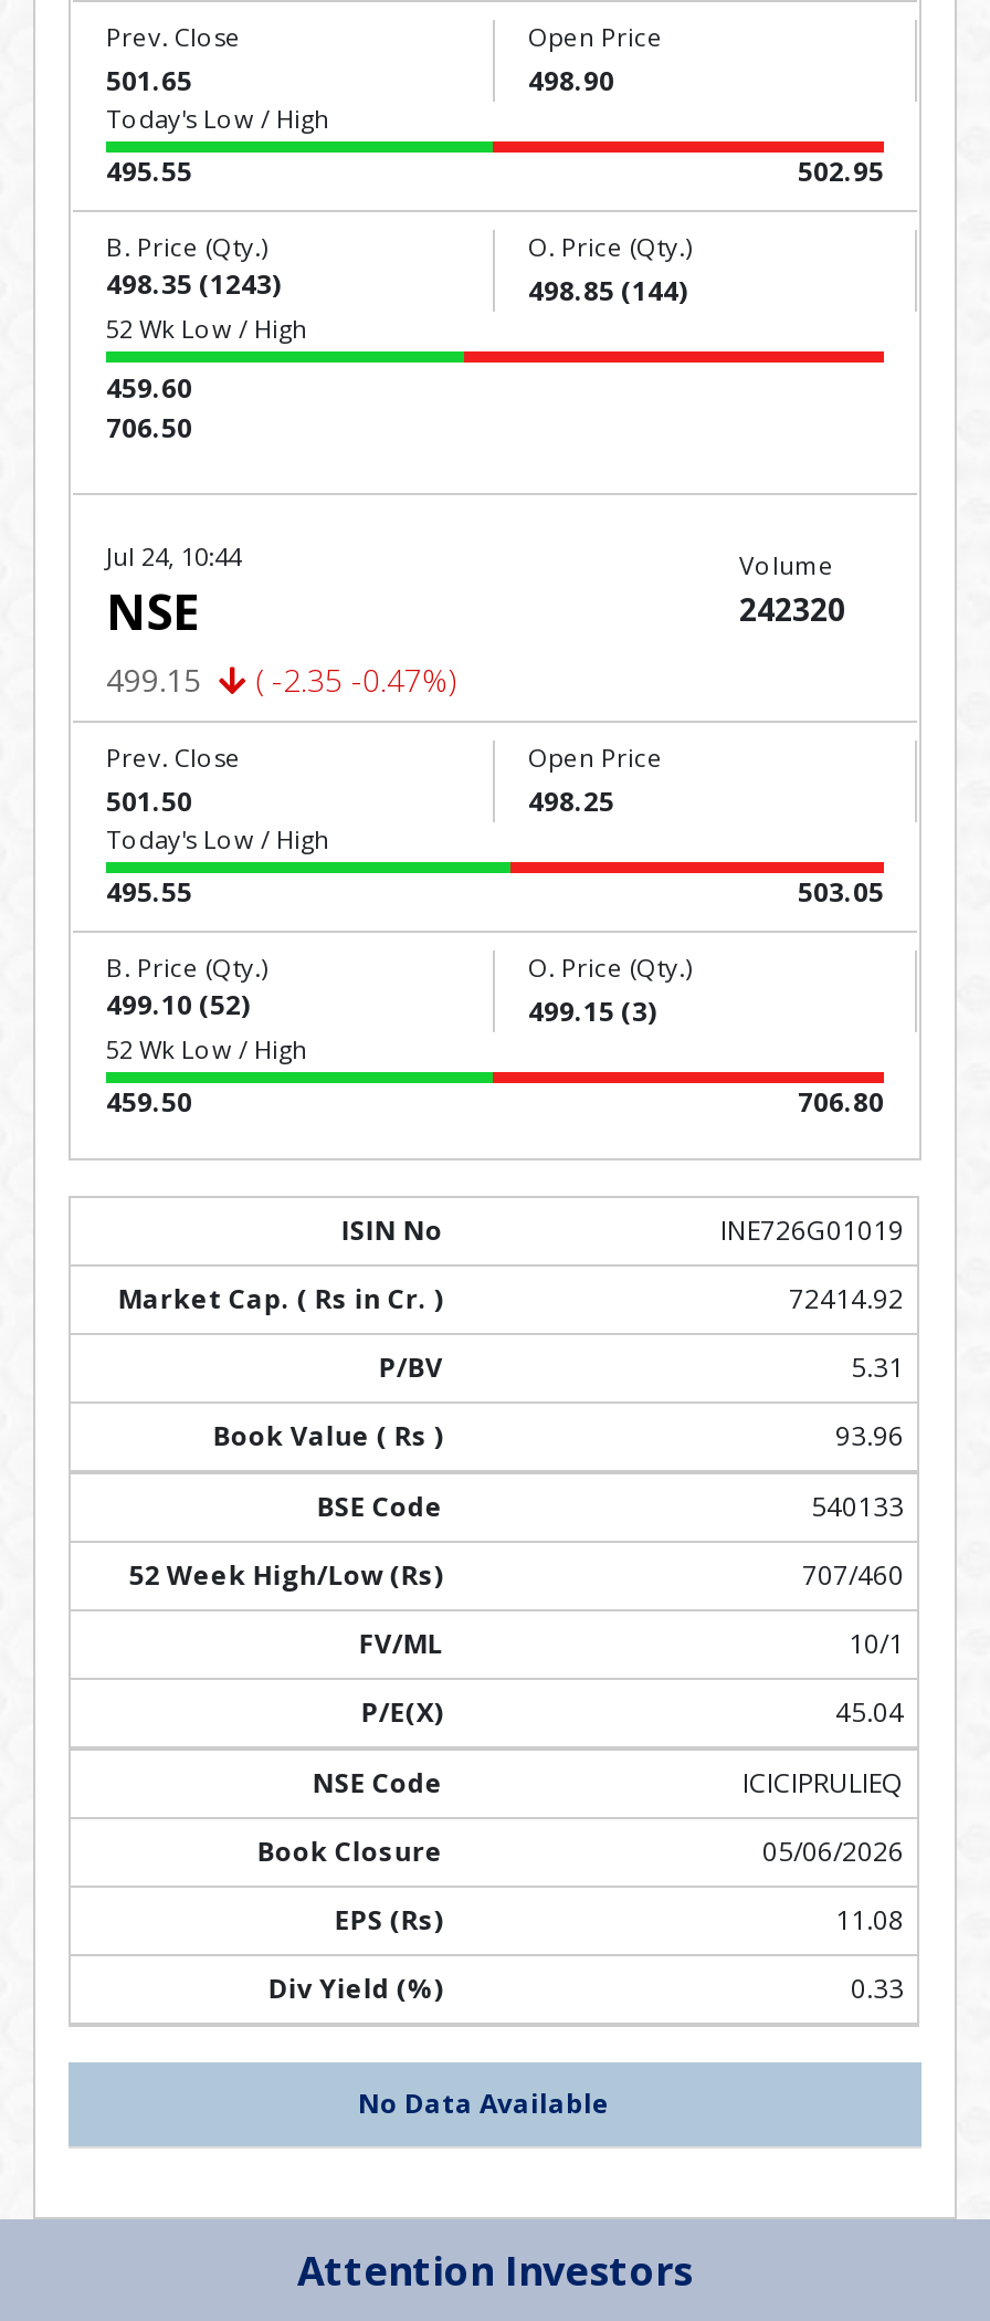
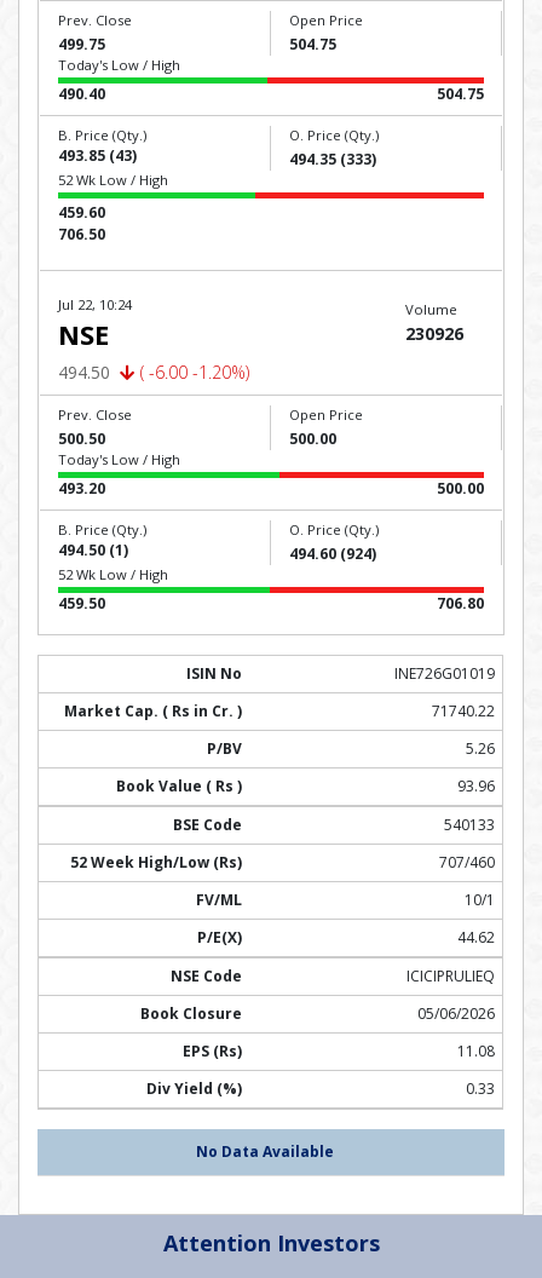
[106,62,192,99] 501.65 -> [58,34,105,54] 499.75
[528,62,614,99] 498.90 -> [289,34,336,54] 504.75
[106,153,192,190] 495.55 -> [58,84,105,104] 490.40
[798,153,884,190] 502.95 -> [437,84,484,104] 504.75
[106,265,281,303] 498.35 (1243) -> [58,145,137,166] 493.85 (43)
[528,272,687,309] 498.85 (144) -> [289,149,376,169] 494.35 (333)
[106,539,241,573] Jul 24, 10:44 -> [58,295,132,313] Jul 22, 10:24
[739,588,845,630] 242320 -> [405,322,463,345] 230926
[106,659,201,701] 499.15 -> [58,361,110,384] 494.50
[256,659,455,701] ( -2.35 -0.47%) -> [140,361,249,384] ( -6.00 -1.20%)
[106,783,192,820] 501.50 -> [58,428,105,449] 500.50
[528,783,614,820] 498.25 -> [289,428,336,449] 500.00
[106,873,192,911] 495.55 -> [58,478,105,499] 493.20
[798,873,884,911] 503.05 -> [437,478,484,499] 500.00
[106,986,250,1023] 499.10 (52) -> [58,540,128,560] 494.50 (1)
[528,993,656,1030] 499.15 (3) -> [289,543,376,564] 494.60 (924)
[789,1280,904,1317] 72414.92 -> [432,701,495,721] 71740.22
[851,1348,904,1386] 5.31 -> [466,738,495,759] 5.26
[835,1693,904,1731] 45.04 -> [457,927,495,948] 44.62

